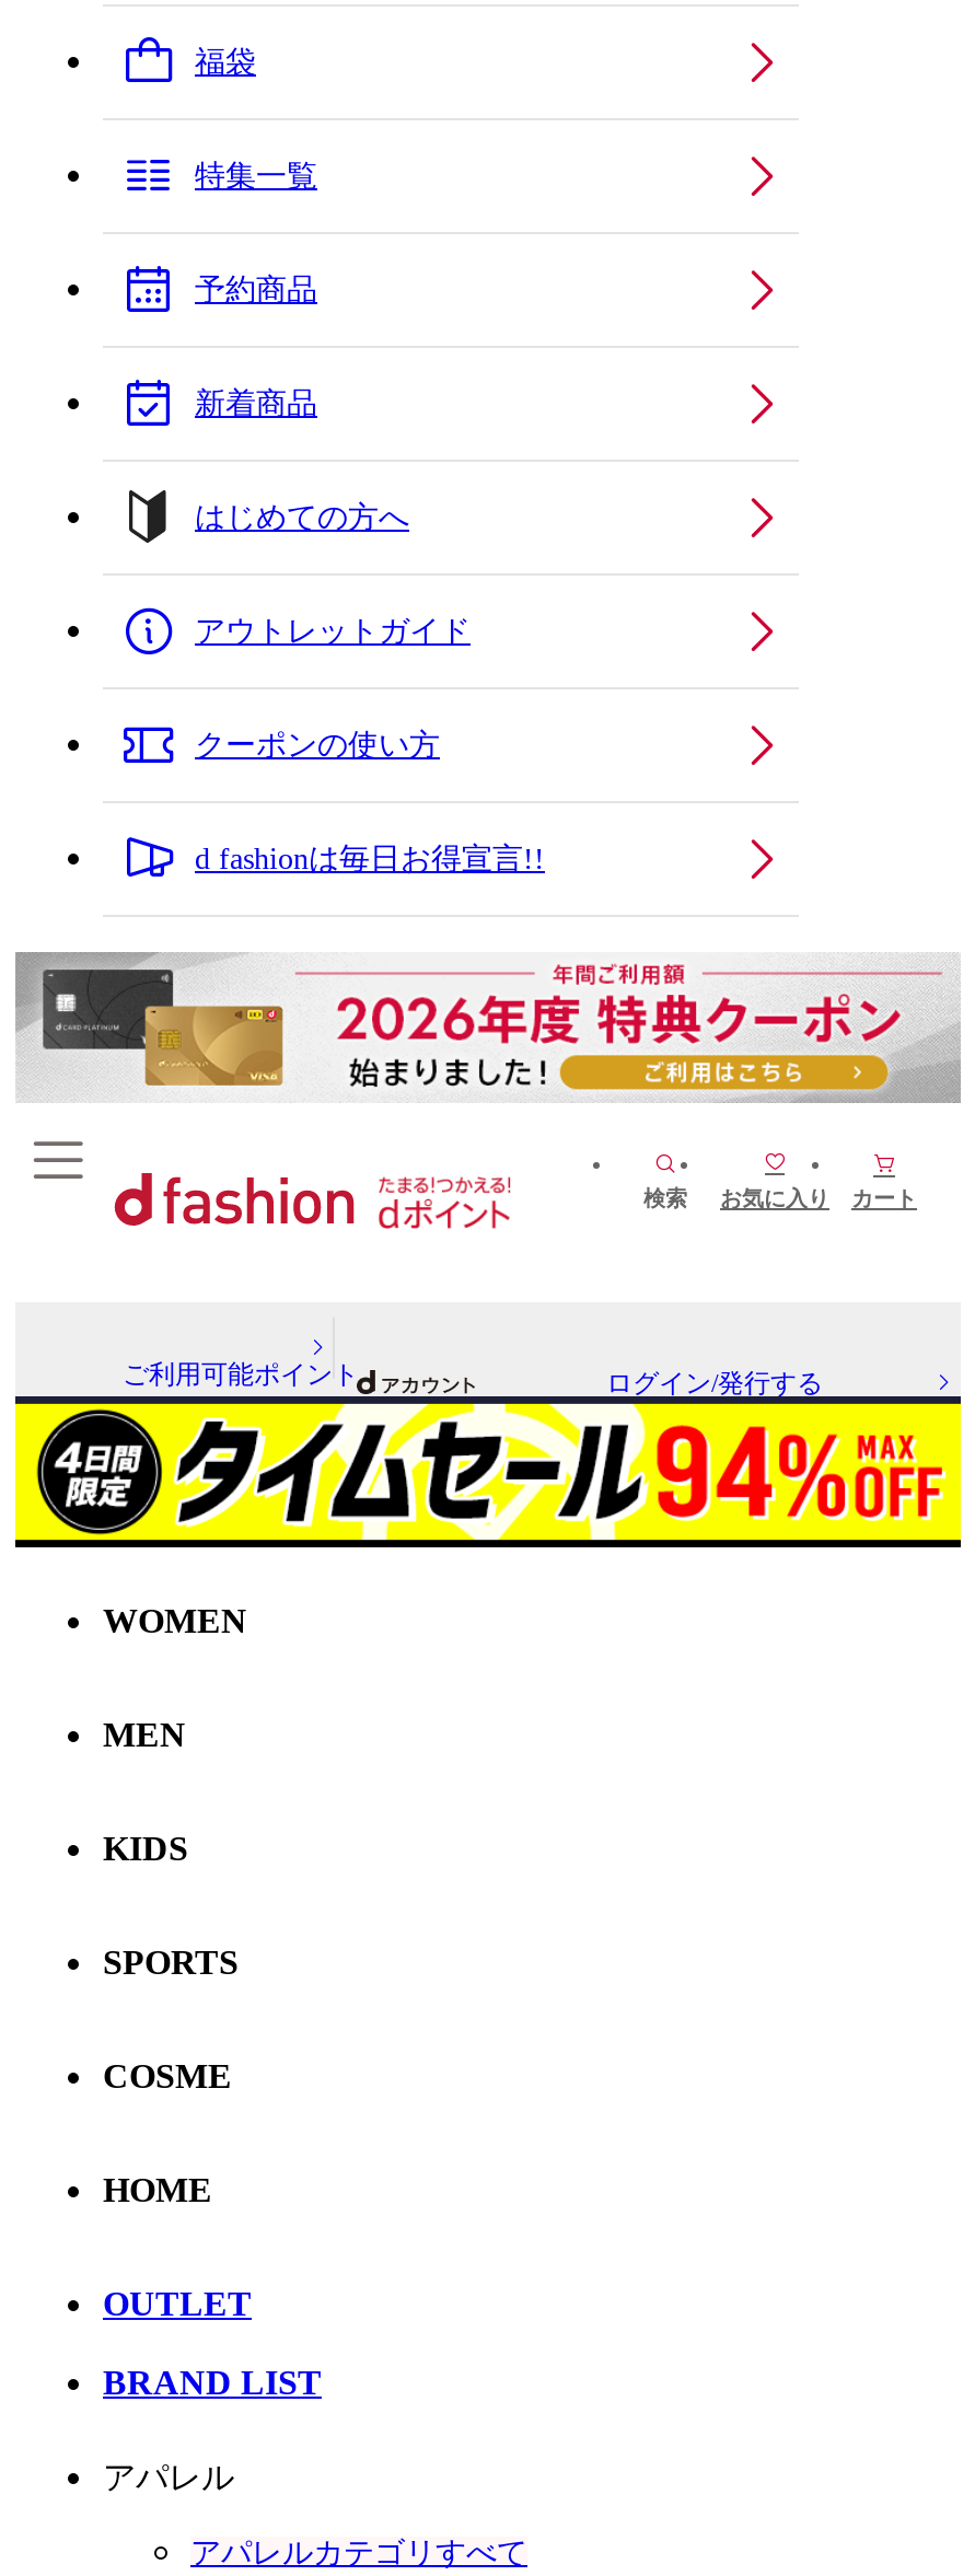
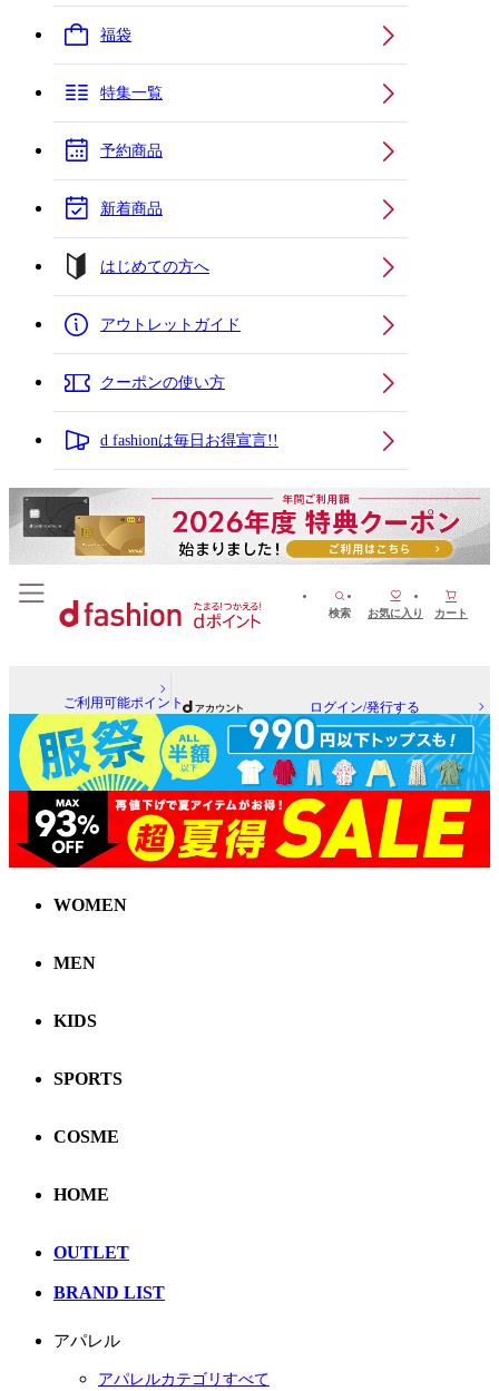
[13,1394,963,1550] [image] -> [8,713,491,869] [image]

